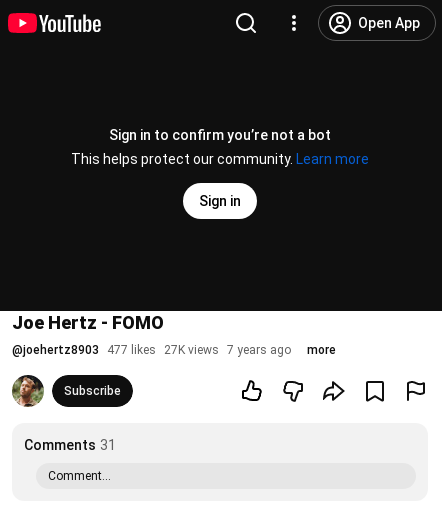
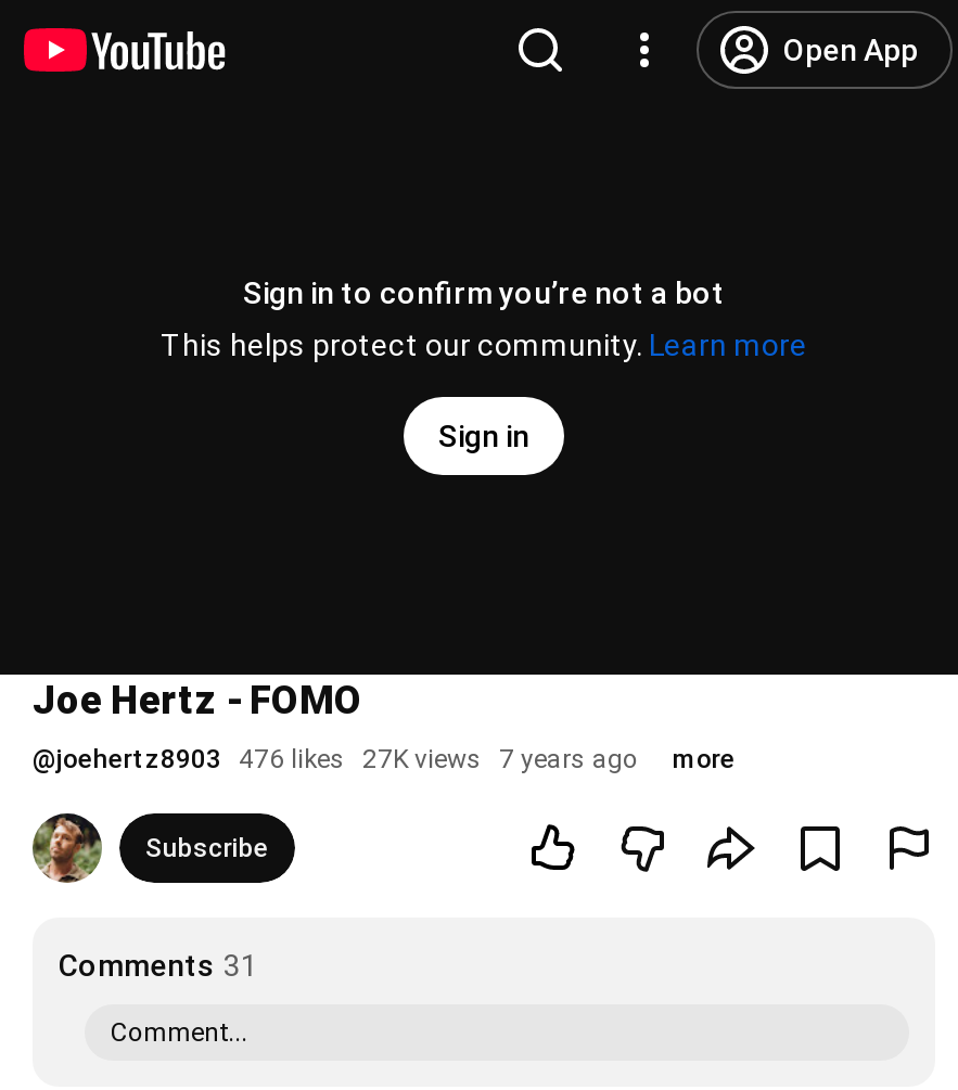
[12,343,291,357] @joehertz8903 477 likes 27K views 7 years ago -> [33,744,638,774] @joehertz8903 476 likes 27K views 7 years ago

